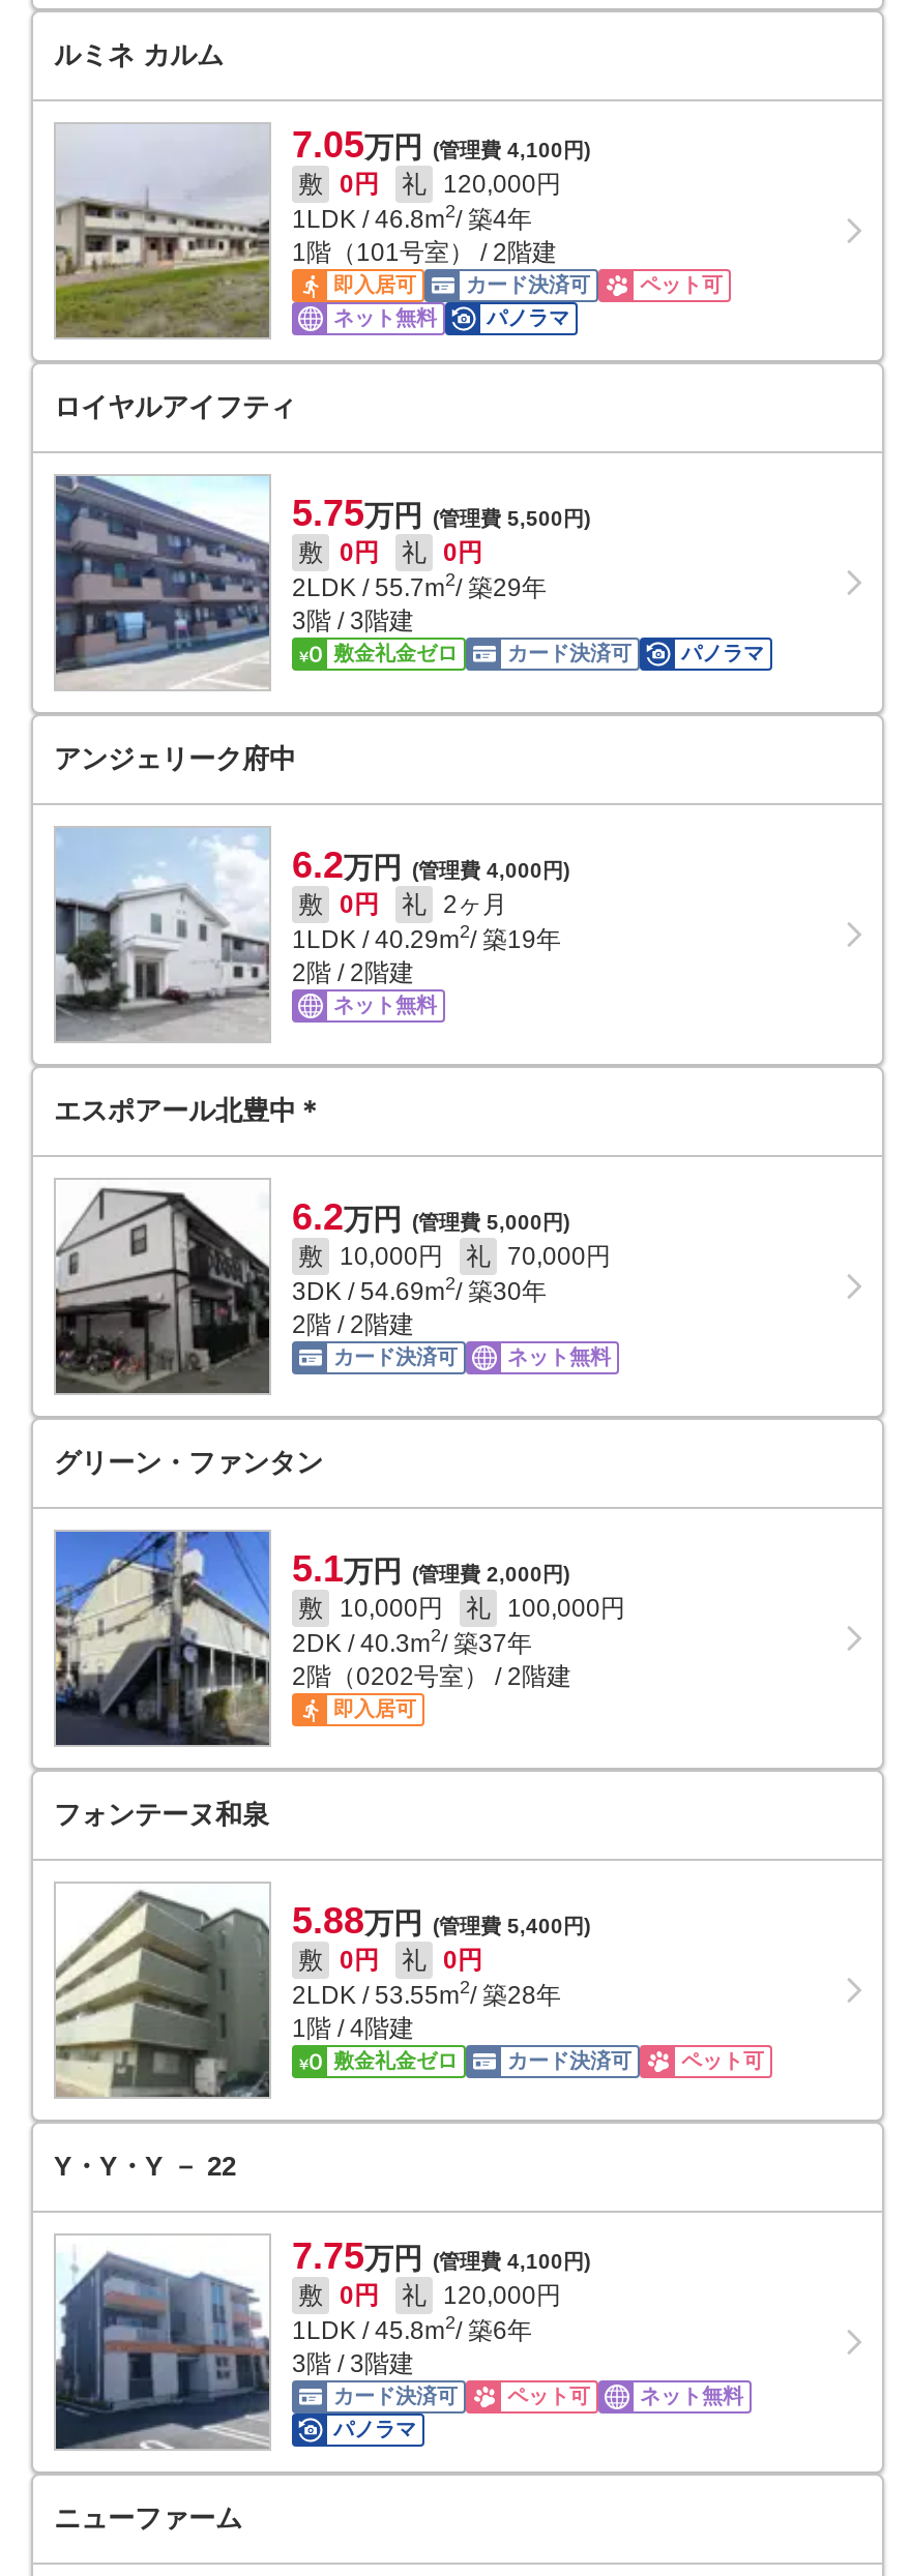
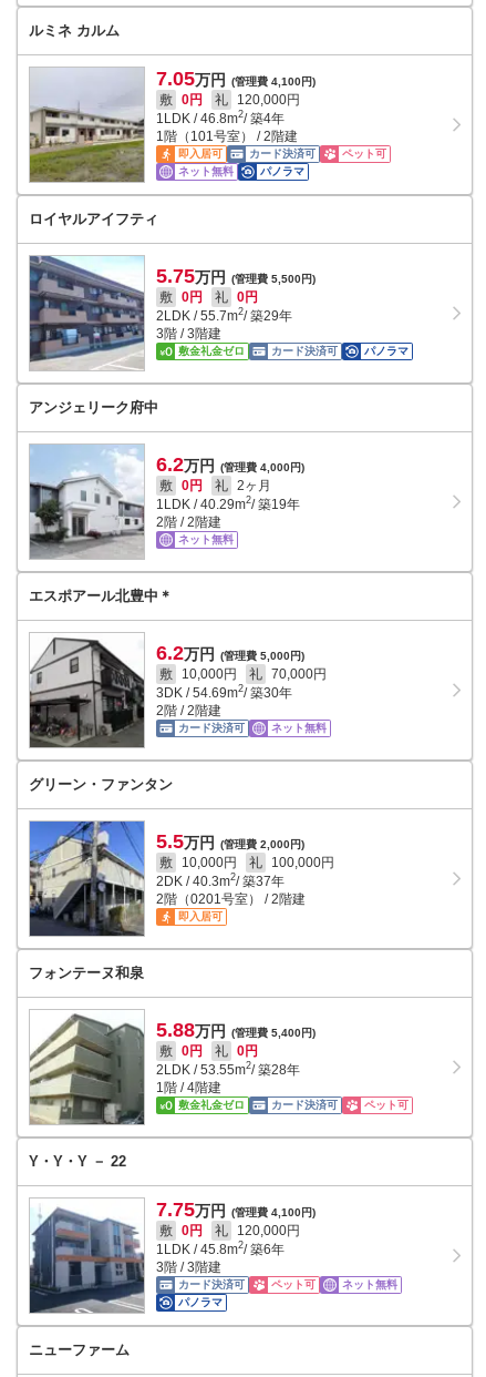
[292,1548,569,1590] 5.1万円 (管理費 2,000円) -> [156,830,304,853] 5.5万円 (管理費 2,000円)
[292,1662,571,1691] 2階（0202号室） / 2階建 -> [156,891,306,907] 2階（0201号室） / 2階建

